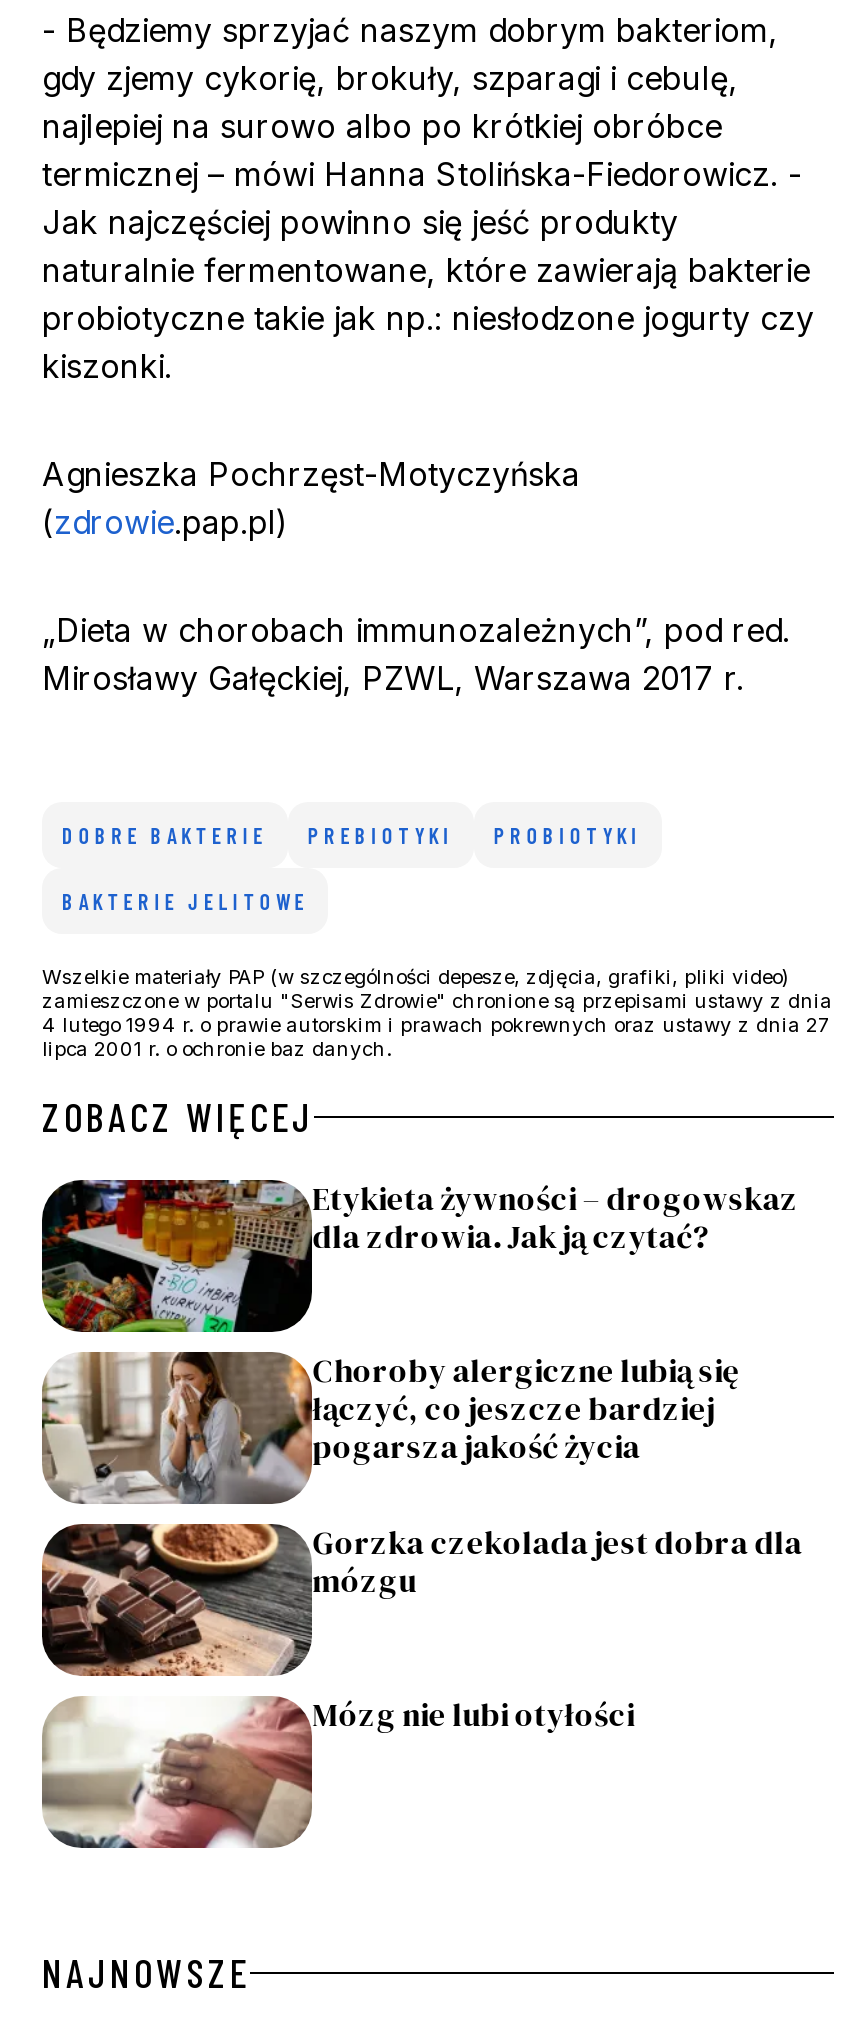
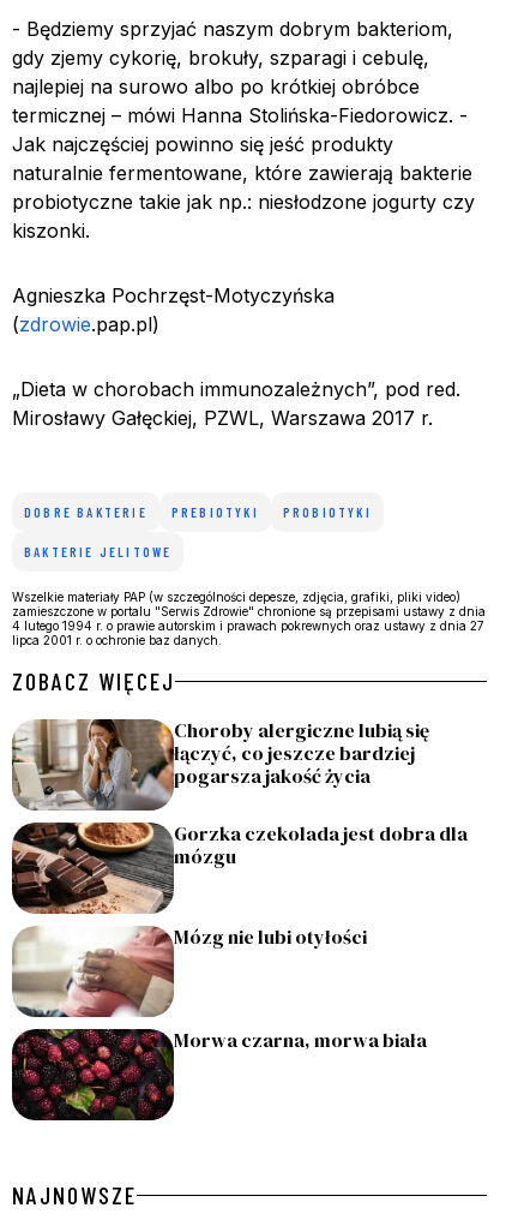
[40,1176,798,1334] [image] | Etykieta żywności – drogowskaz | dla zdrowia. Jak ją czytać? -> none
moved [312,1348,802,1736] -> [174,717,468,950]: Choroby alergiczne lubią się | pogarsza jakość życia | Gorzka czekolada jest dobra dla | mózgu | Mózg nie lubi otyłości
none -> [11,1027,427,1122] [image] | Morwa czarna, morwa biała

